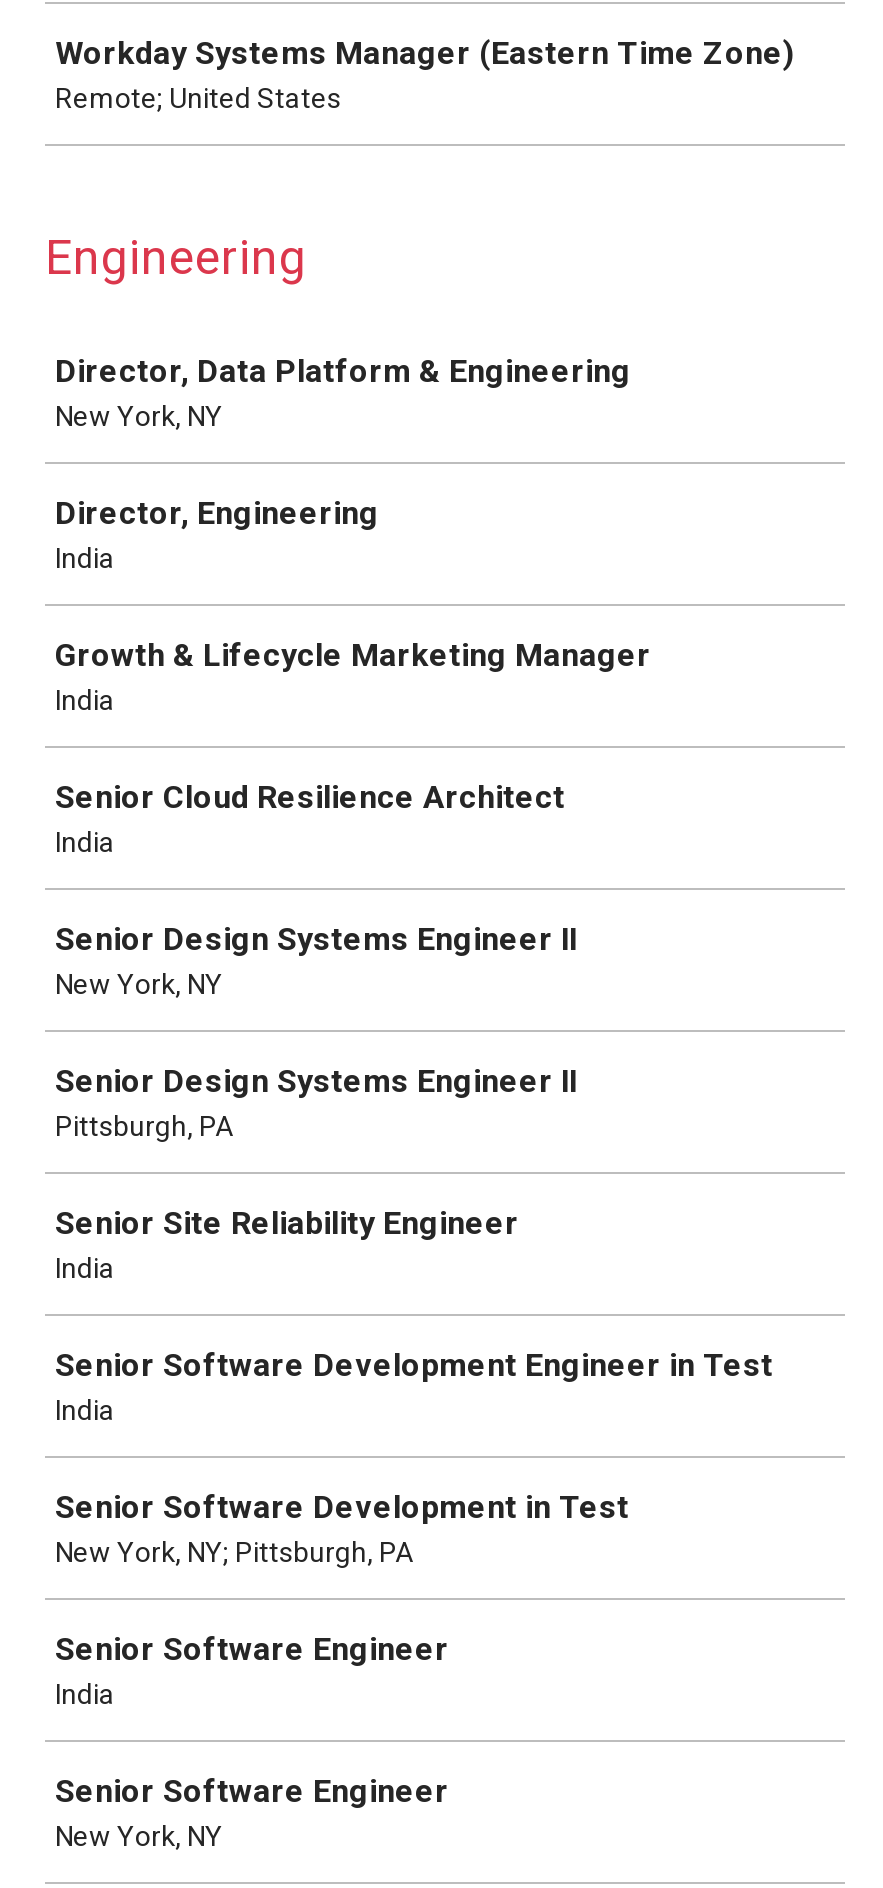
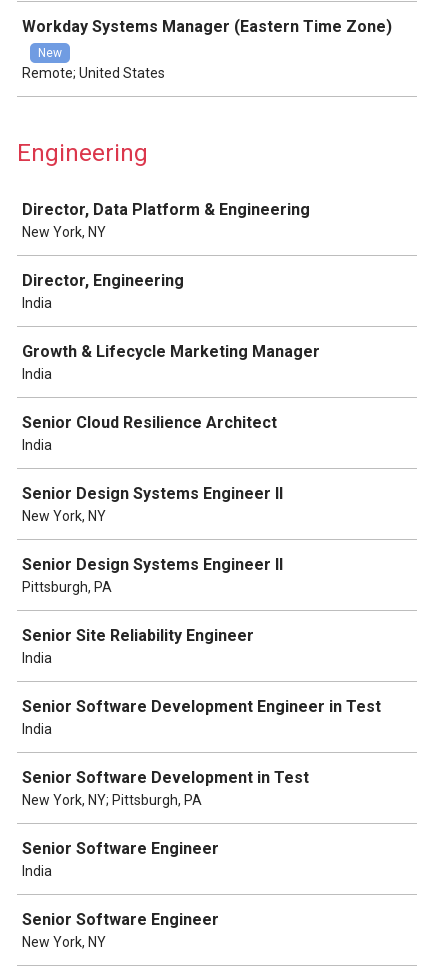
none -> [38,46,62,60] New

